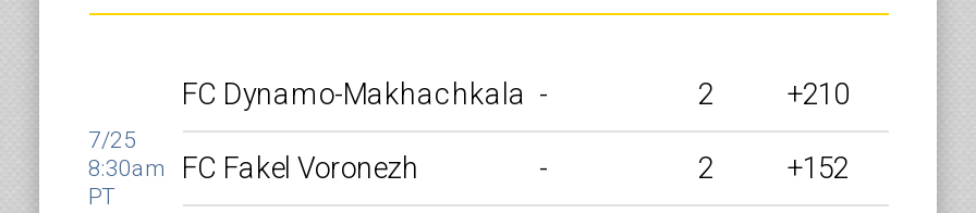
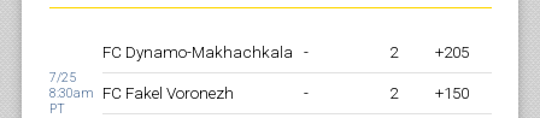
[788,76,849,111] +210 -> [435,42,469,61] +205
[788,150,849,185] +152 -> [435,83,469,102] +150

